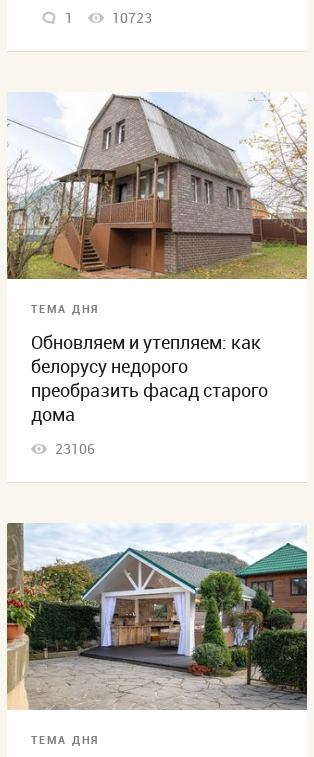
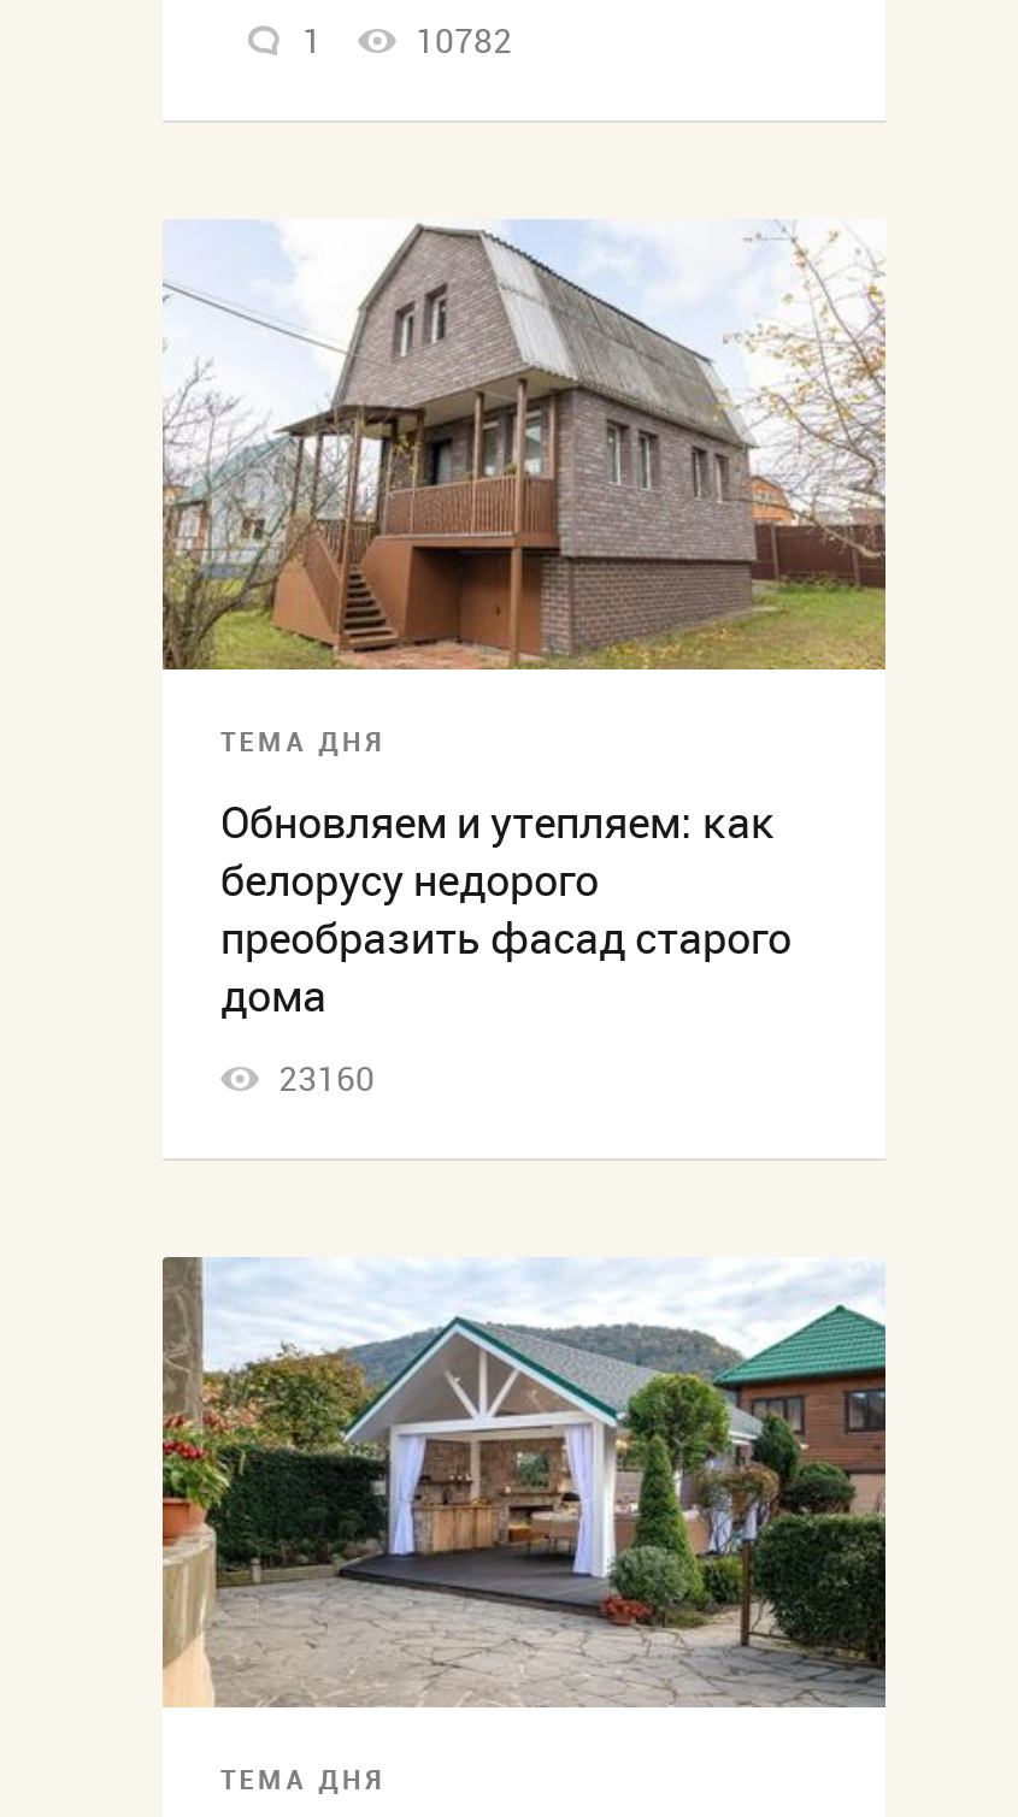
[112,10,152,26] 10723 -> [416,22,512,60] 10782
[55,441,95,457] 23106 -> [278,1060,375,1098] 23160

